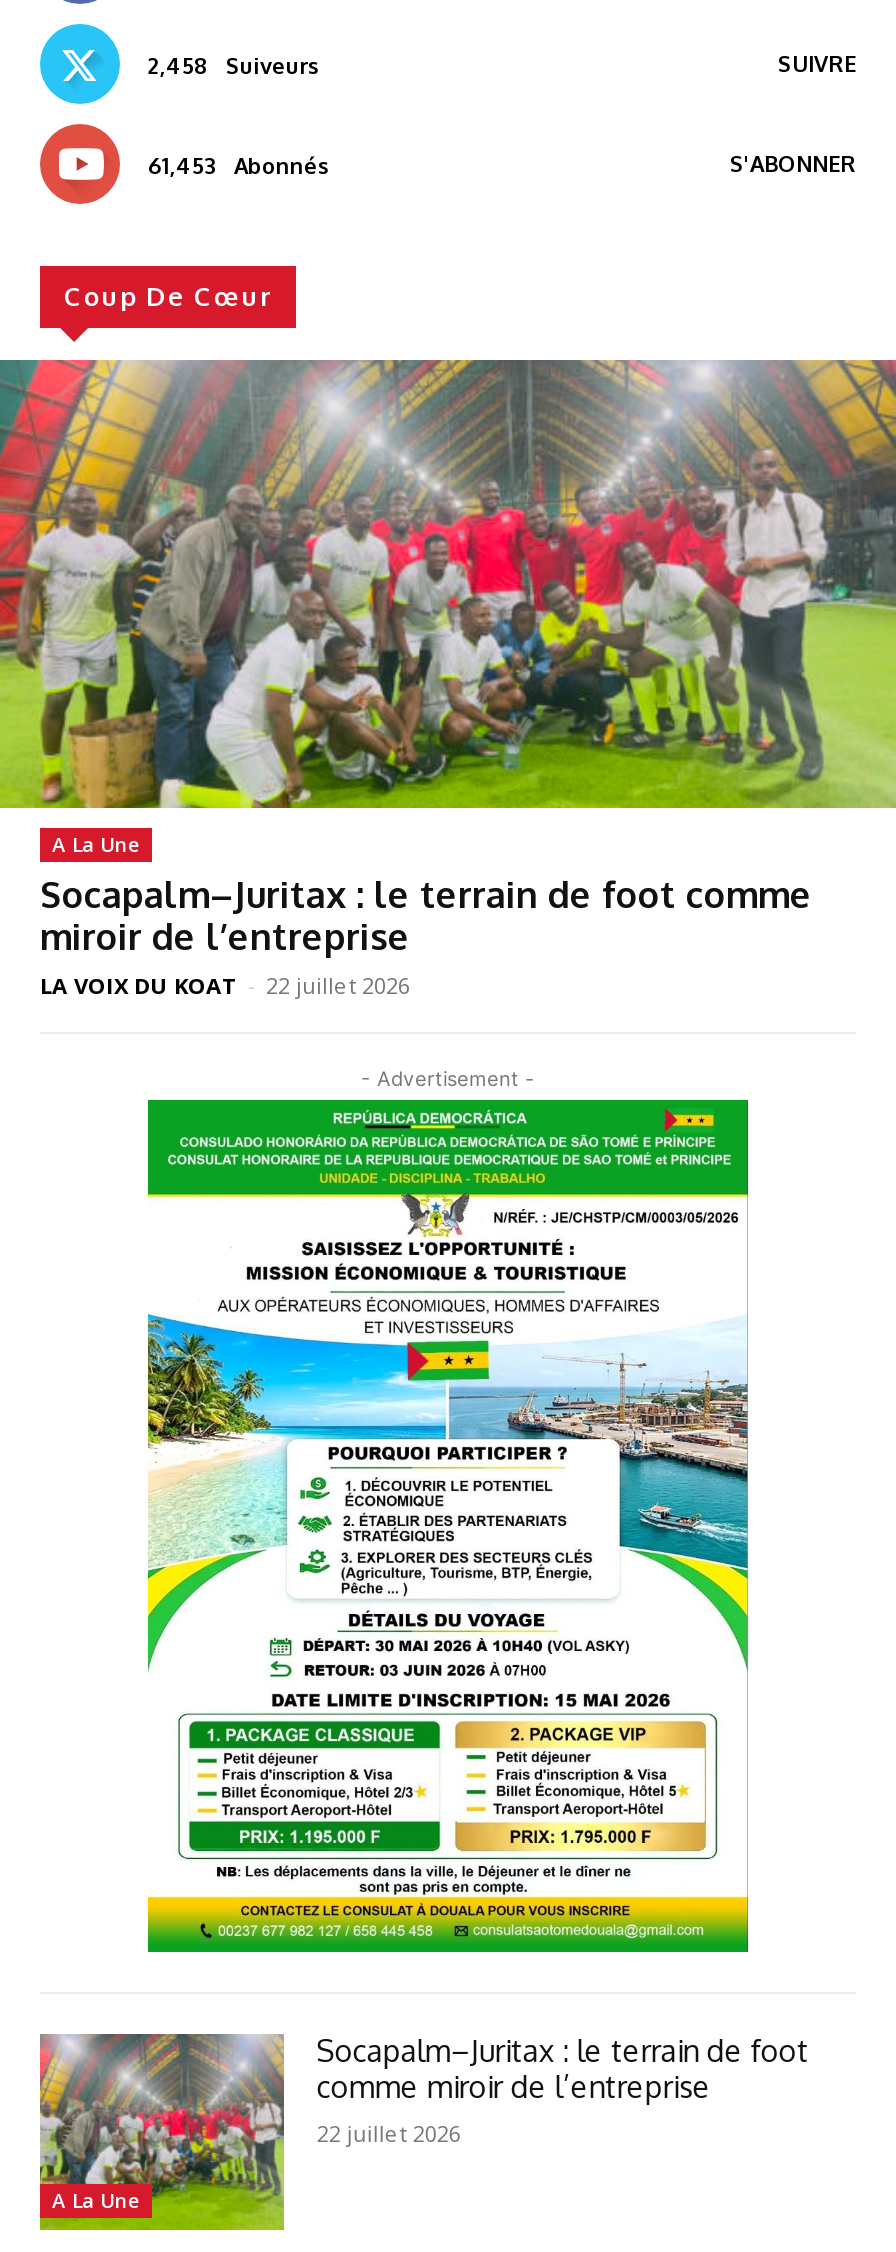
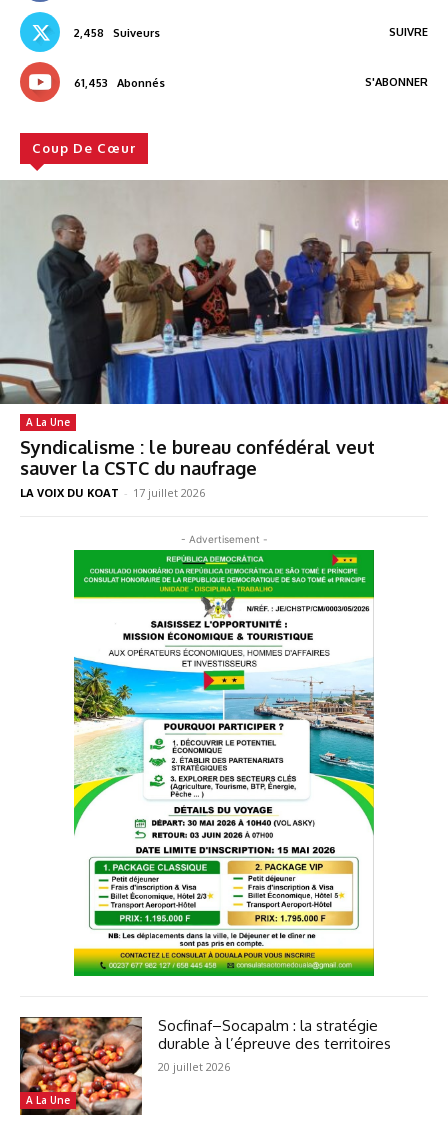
[6,360,890,1000] [image] | Socapalm–Juritax : le terrain de foot comme | miroir de l’entreprise | LA VOIX DU KOAT - 22 juillet 2026 -> [3,180,445,500] [image] | Syndicalisme : le bureau confédéral veut | sauver la CSTC du naufrage | LA VOIX DU KOAT - 17 juillet 2026
[38,2031,809,2232] [image] | Socapalm–Juritax : le terrain de foot | comme miroir de l’entreprise | 22 juillet 2026 -> [19,1016,391,1116] [image] | Socfinaf–Socapalm : la stratégie | durable à l’épreuve des territoires | 20 juillet 2026

